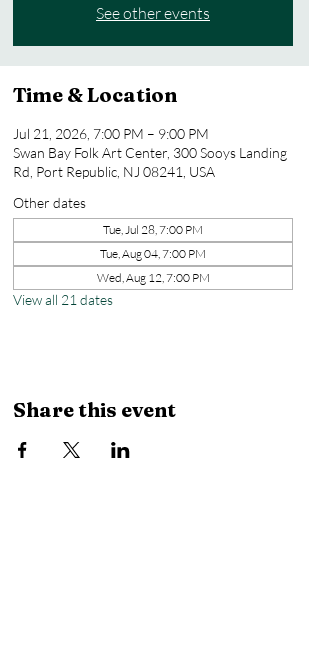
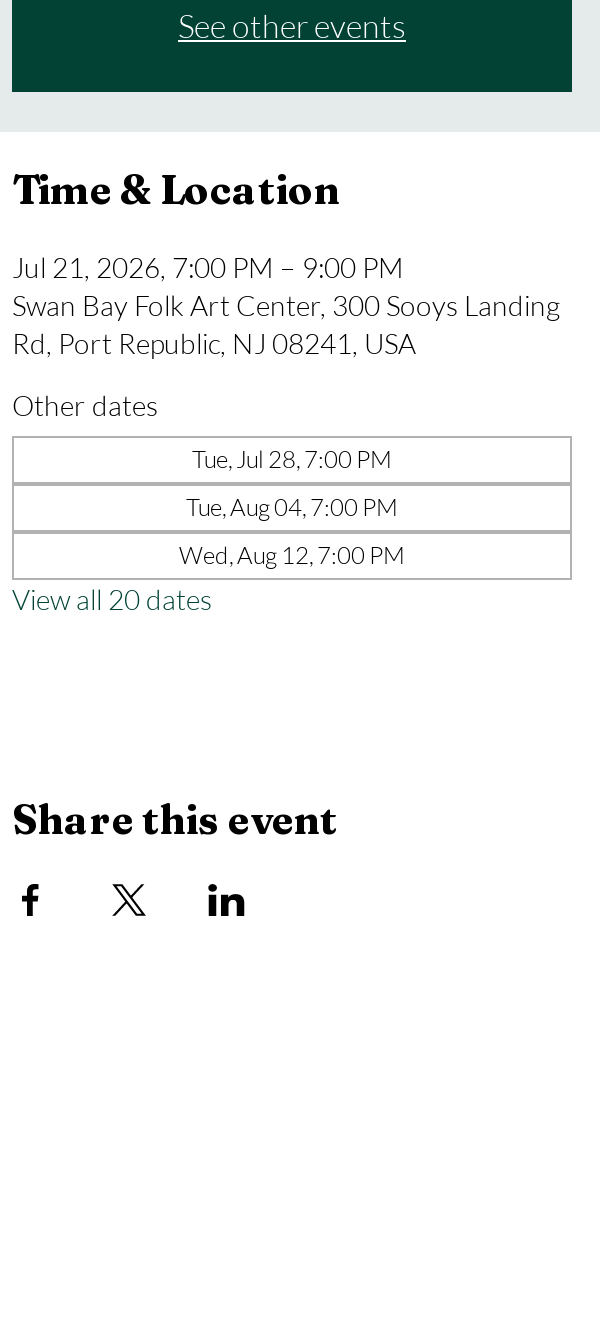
[13,291,113,308] View all 21 dates -> [12,582,212,616] View all 20 dates

